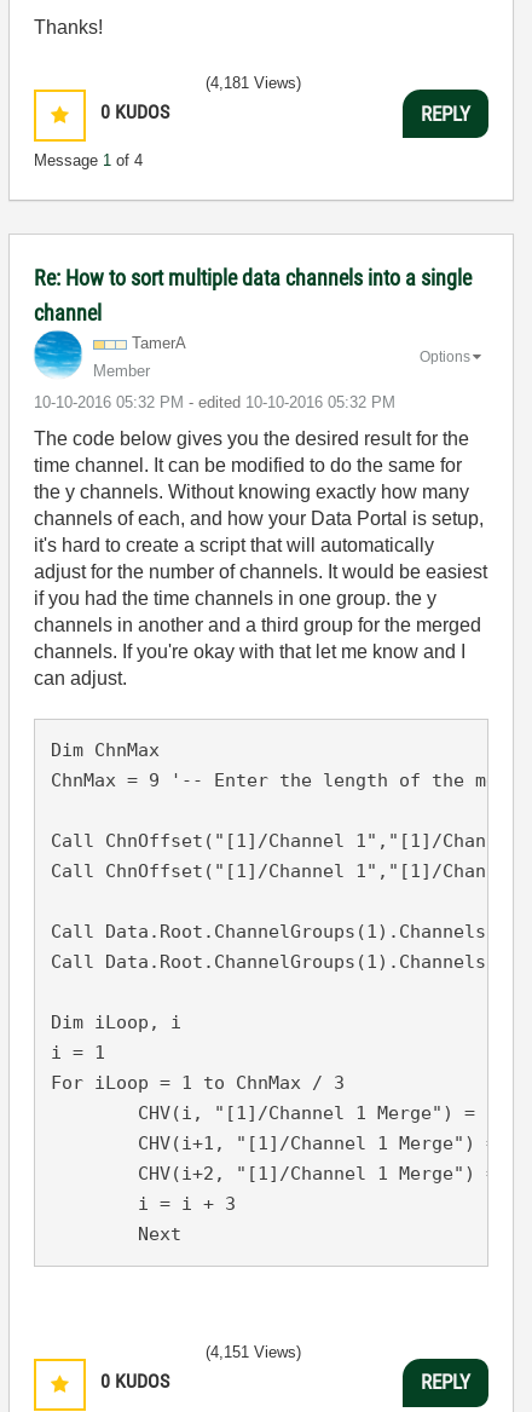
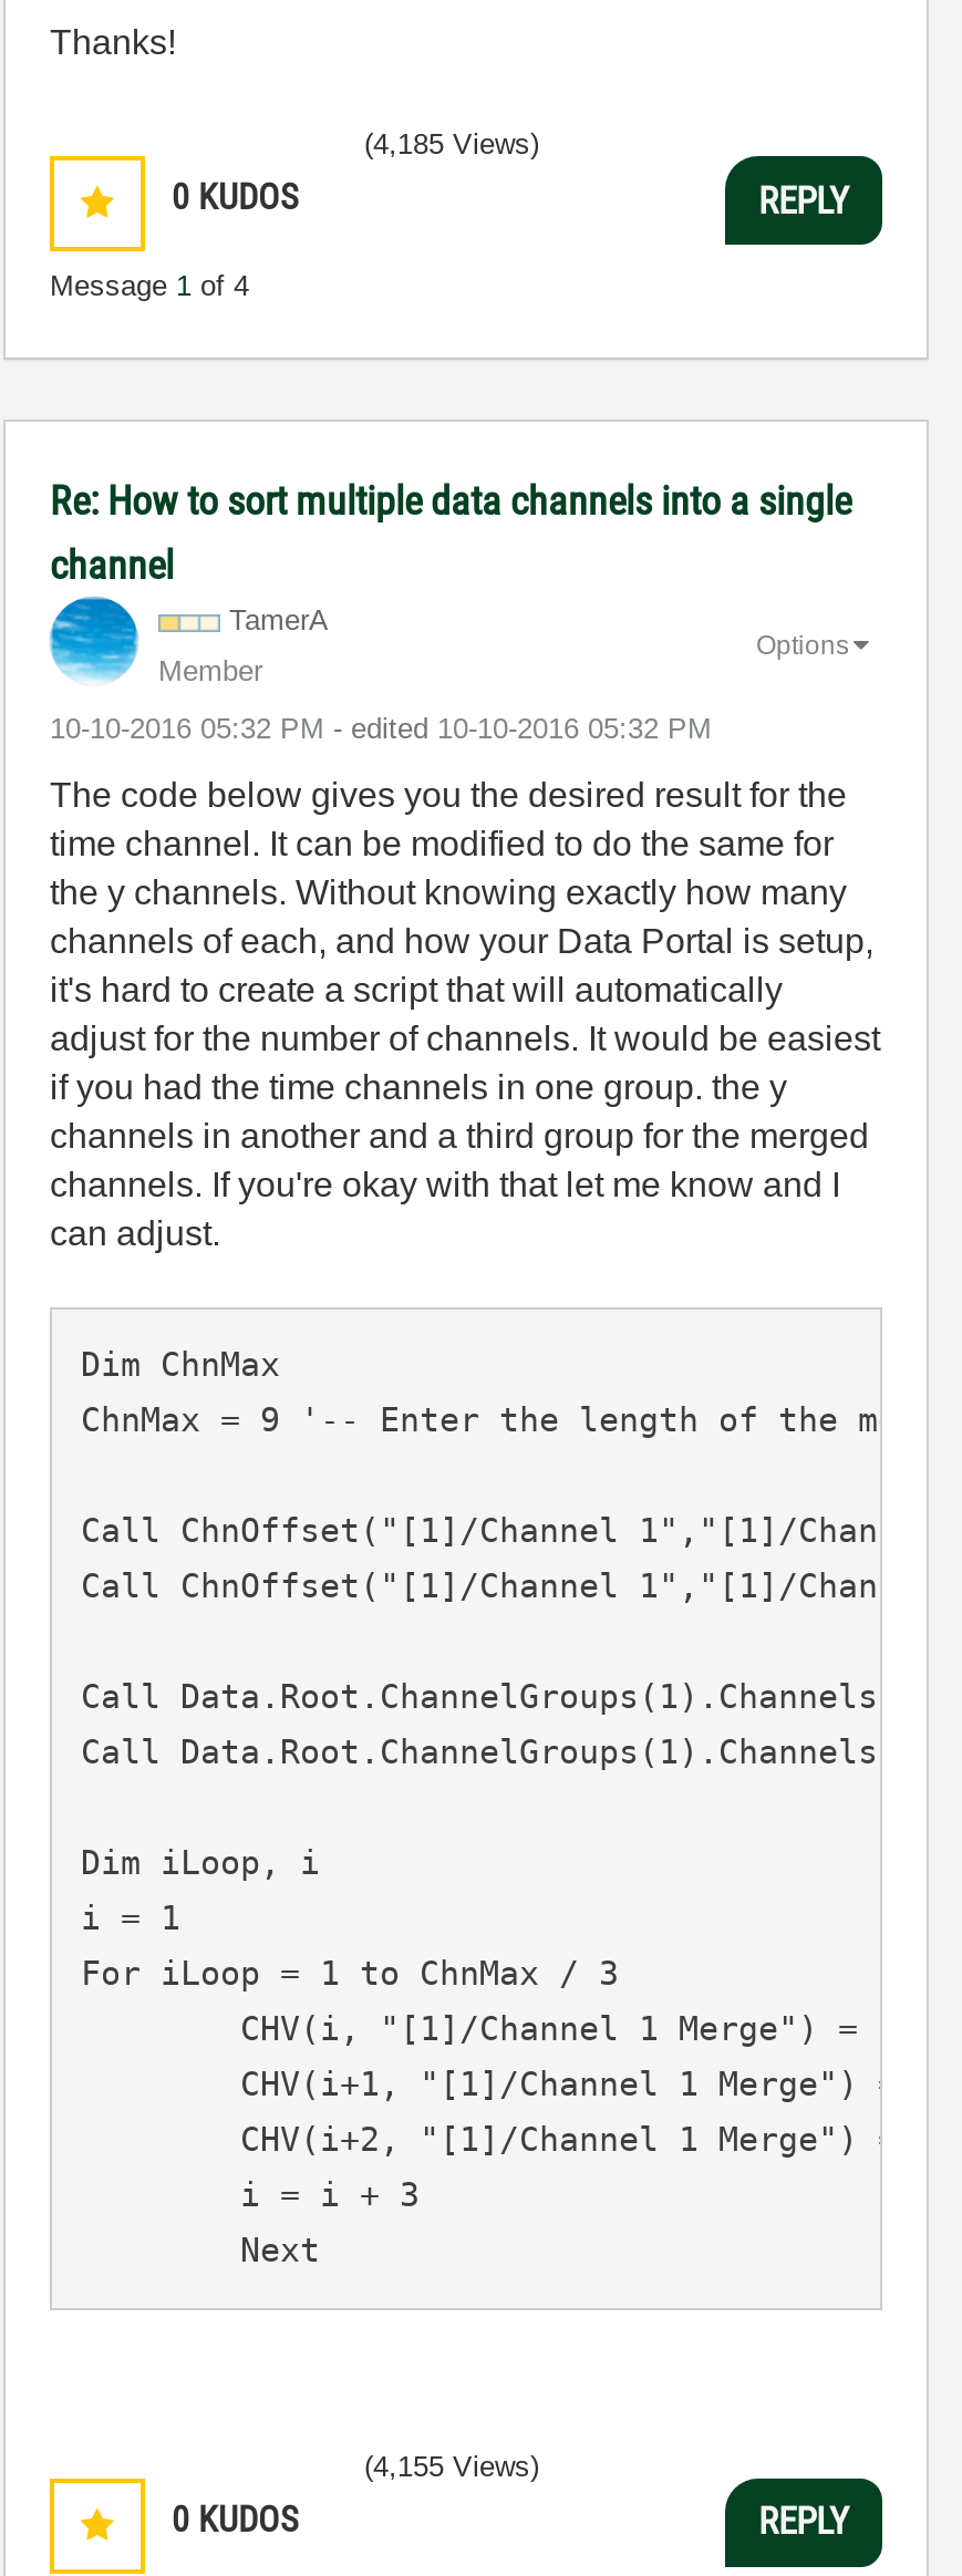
[206,74,301,92] (4,181 Views) -> [364,127,539,161] (4,185 Views)
[206,1342,301,1361] (4,151 Views) -> [364,2449,539,2482] (4,155 Views)

